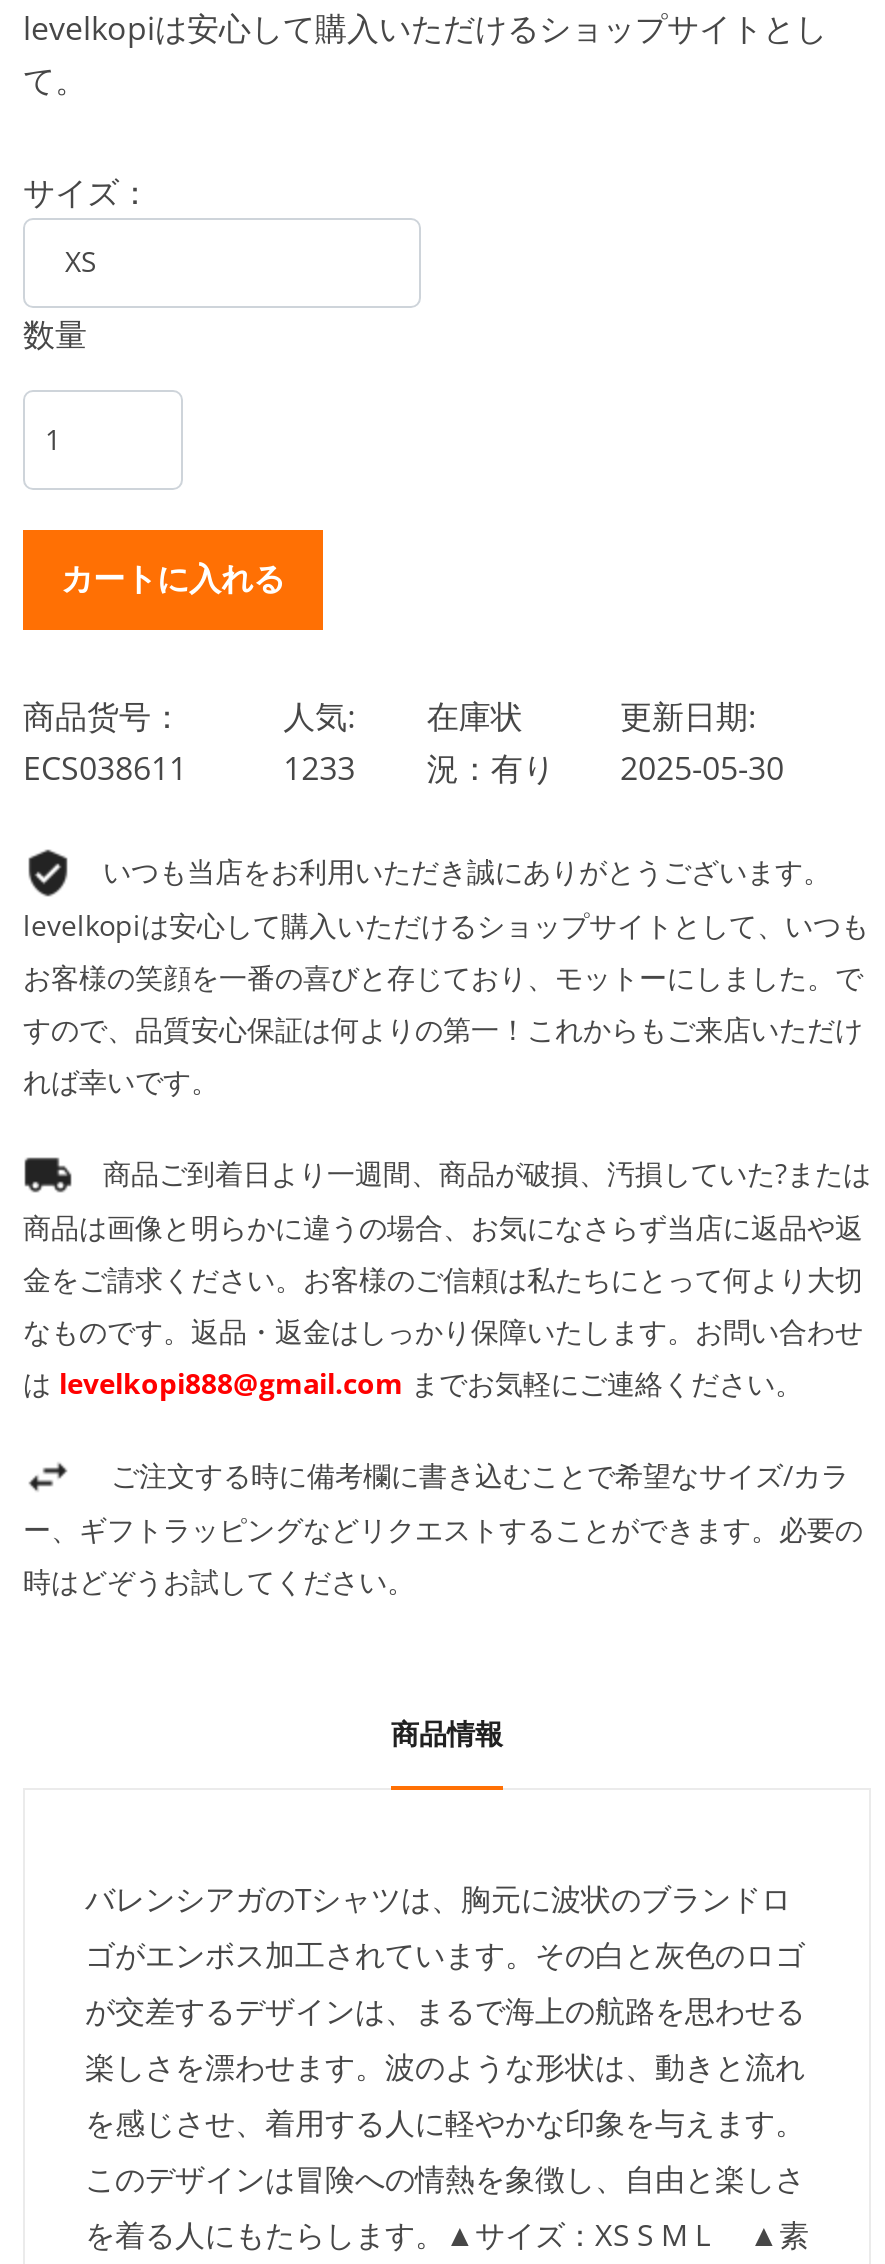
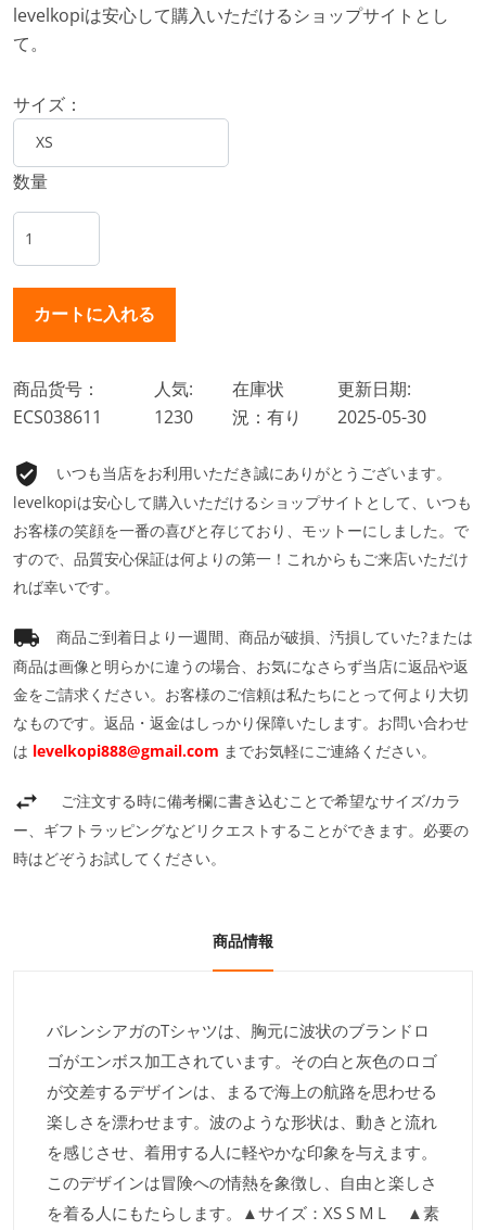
[283,745,784,789] 1233 況：有り 2025-05-30 -> [154,404,426,428] 1230 況：有り 2025-05-30

